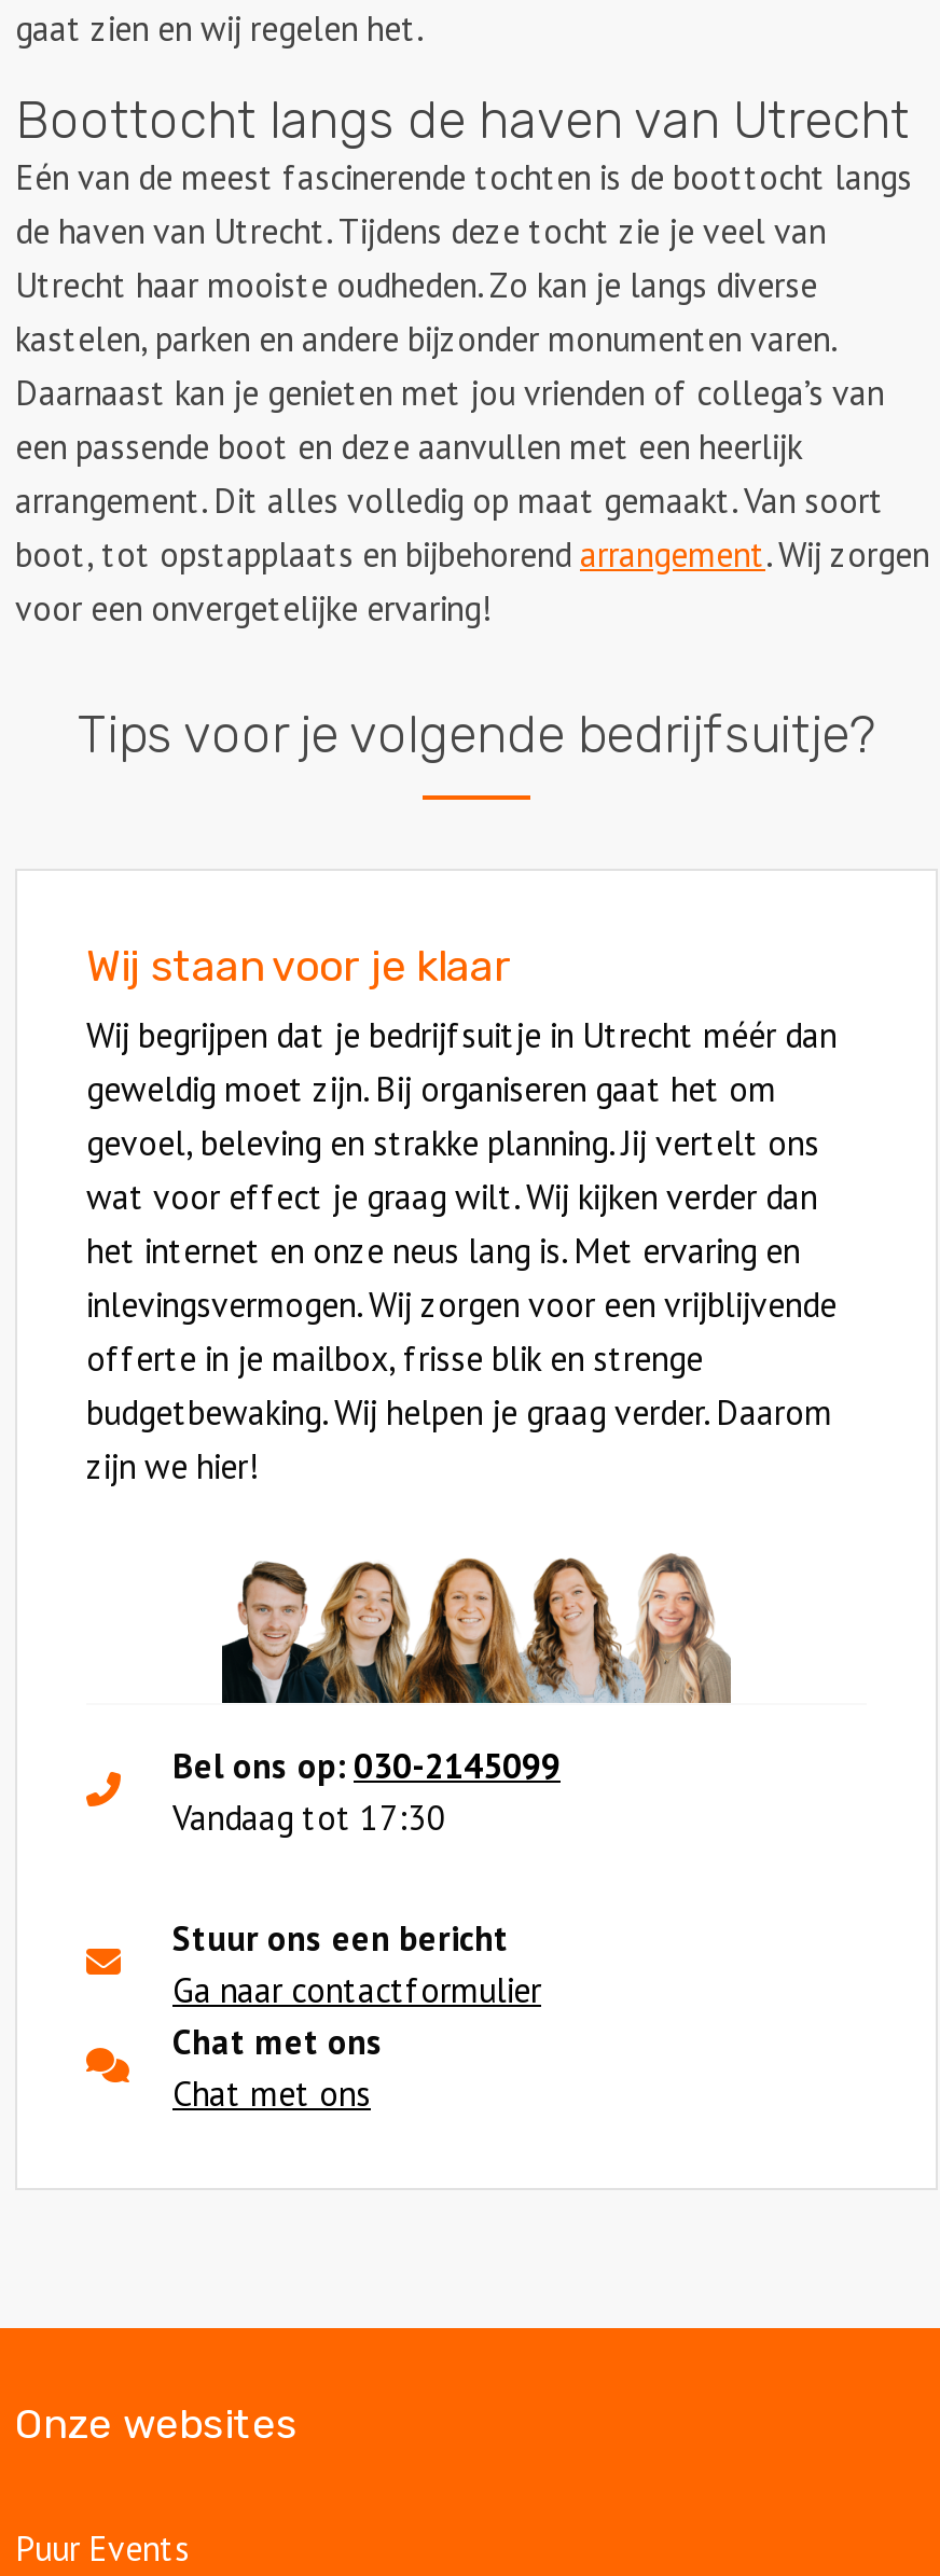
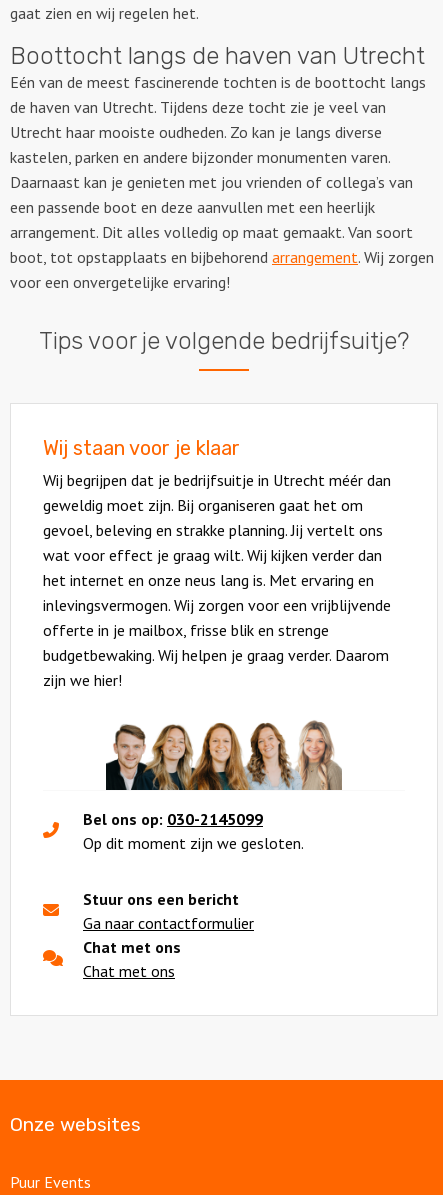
[172,1796,446,1839] Vandaag tot 17:30 -> [83,833,304,853] Op dit moment zijn we gesloten.

